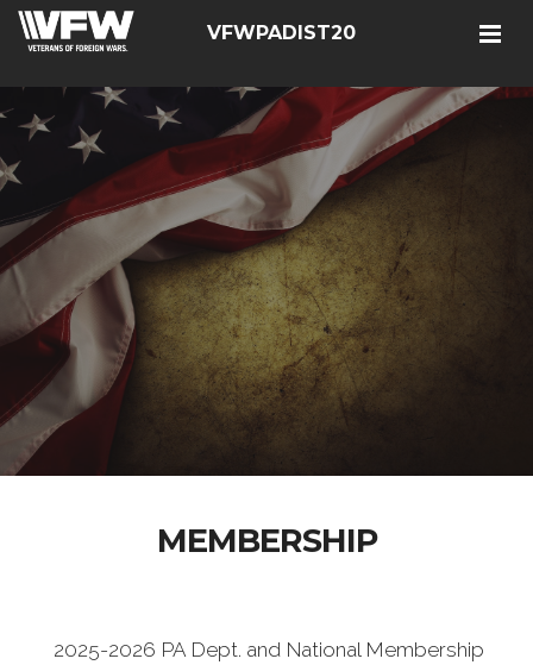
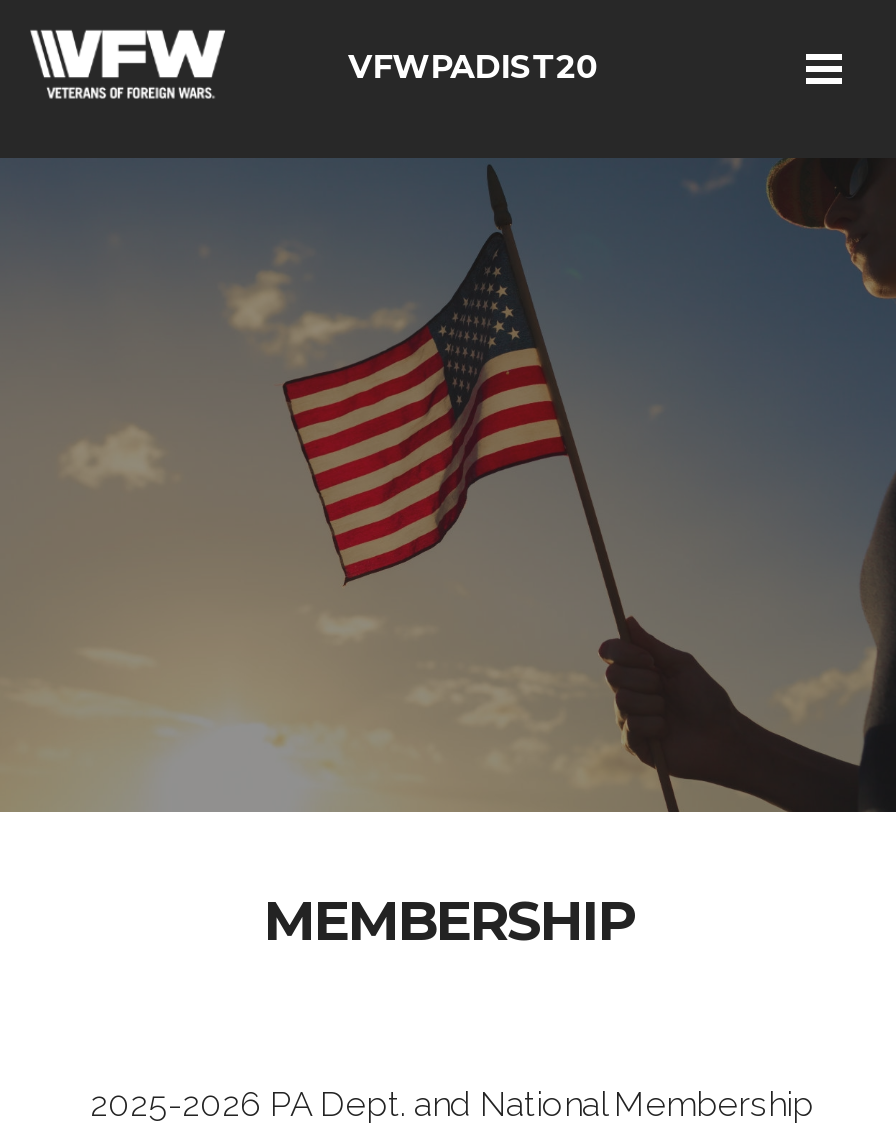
[4,86,529,477] [image] -> [6,158,890,814] [image]

